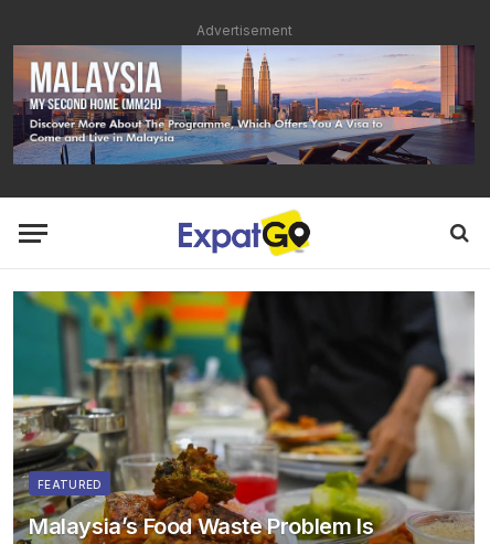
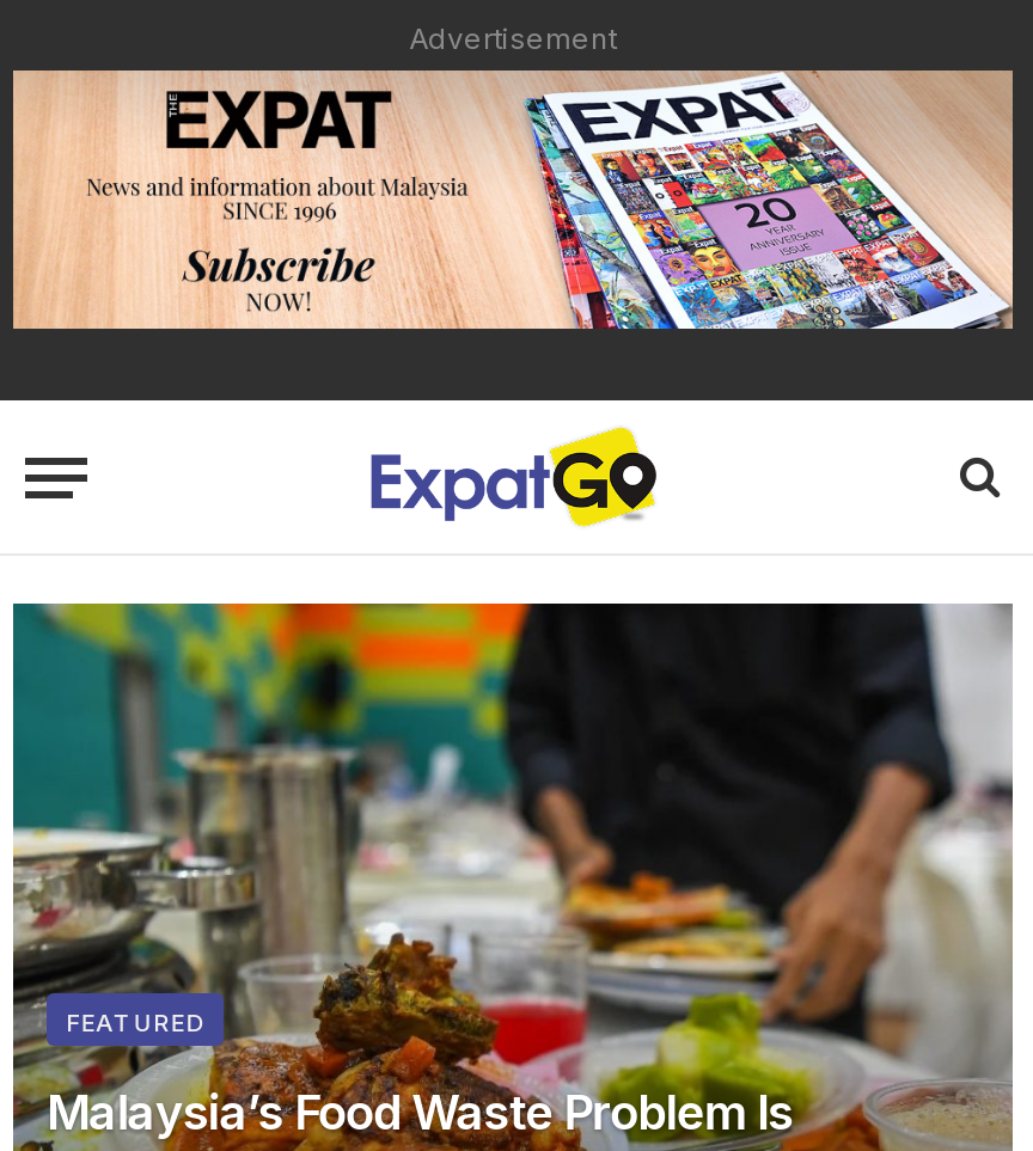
[13,44,475,164] [image] -> [11,68,1015,331] [image]

